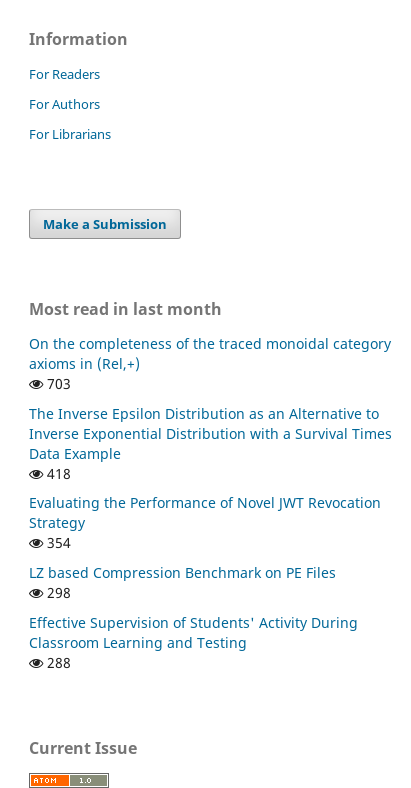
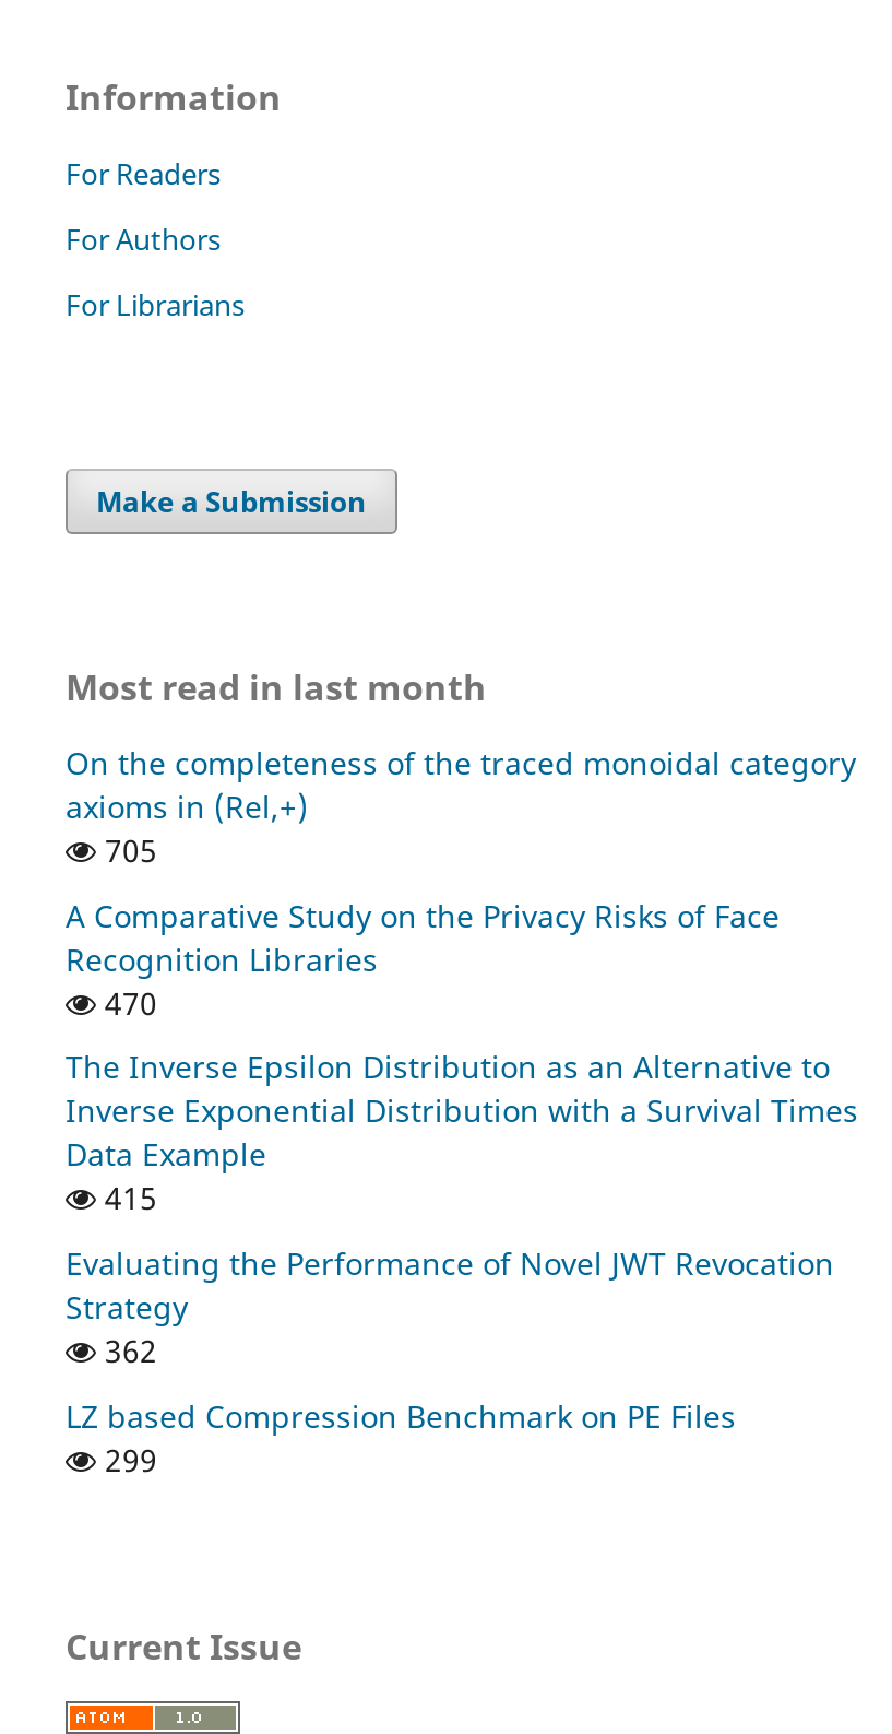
[43,373,71,392] 703 -> [66,828,780,1023] 705 | A Comparative Study on the Privacy Risks of Face | Recognition Libraries | 470
moved [29,403,392,462] -> [66,1047,858,1176]: The Inverse Epsilon Distribution as an Alternative to | Inverse Exponential Distribution with a Survival Times | Data Example
[43,463,71,482] 418 -> [96,1178,157,1219] 415
moved [29,493,381,532] -> [66,1243,834,1329]: Evaluating the Performance of Novel JWT Revocation | Strategy
[43,533,71,552] 354 -> [96,1331,157,1372] 362
moved [29,563,336,582] -> [66,1396,736,1438]: LZ based Compression Benchmark on PE Files
[29,583,358,672] 298 | Effective Supervision of Students' Activity During | Classroom Learning and Testing | 288 -> [96,1440,157,1481] 299

